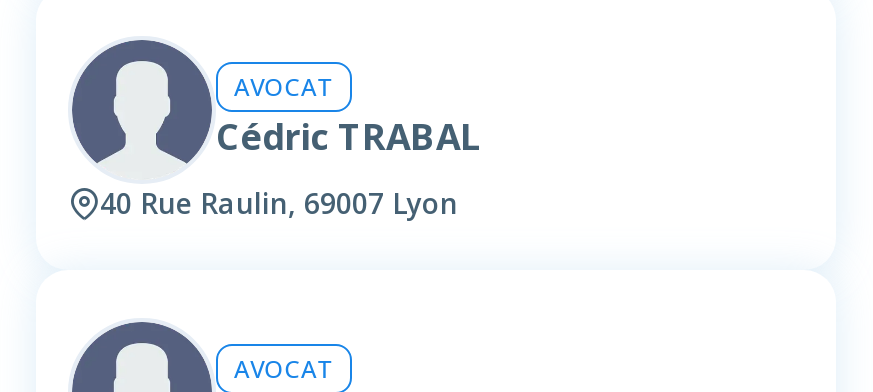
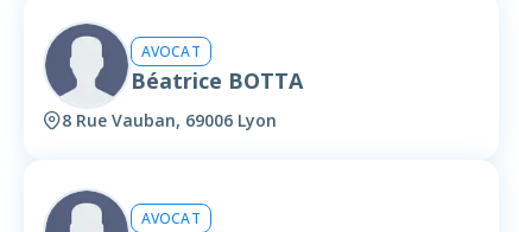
[216,112,482,160] Cédric TRABAL -> [131,66,303,95] Béatrice BOTTA
[100,185,458,223] 40 Rue Raulin, 69007 Lyon -> [62,109,277,132] 8 Rue Vauban, 69006 Lyon

